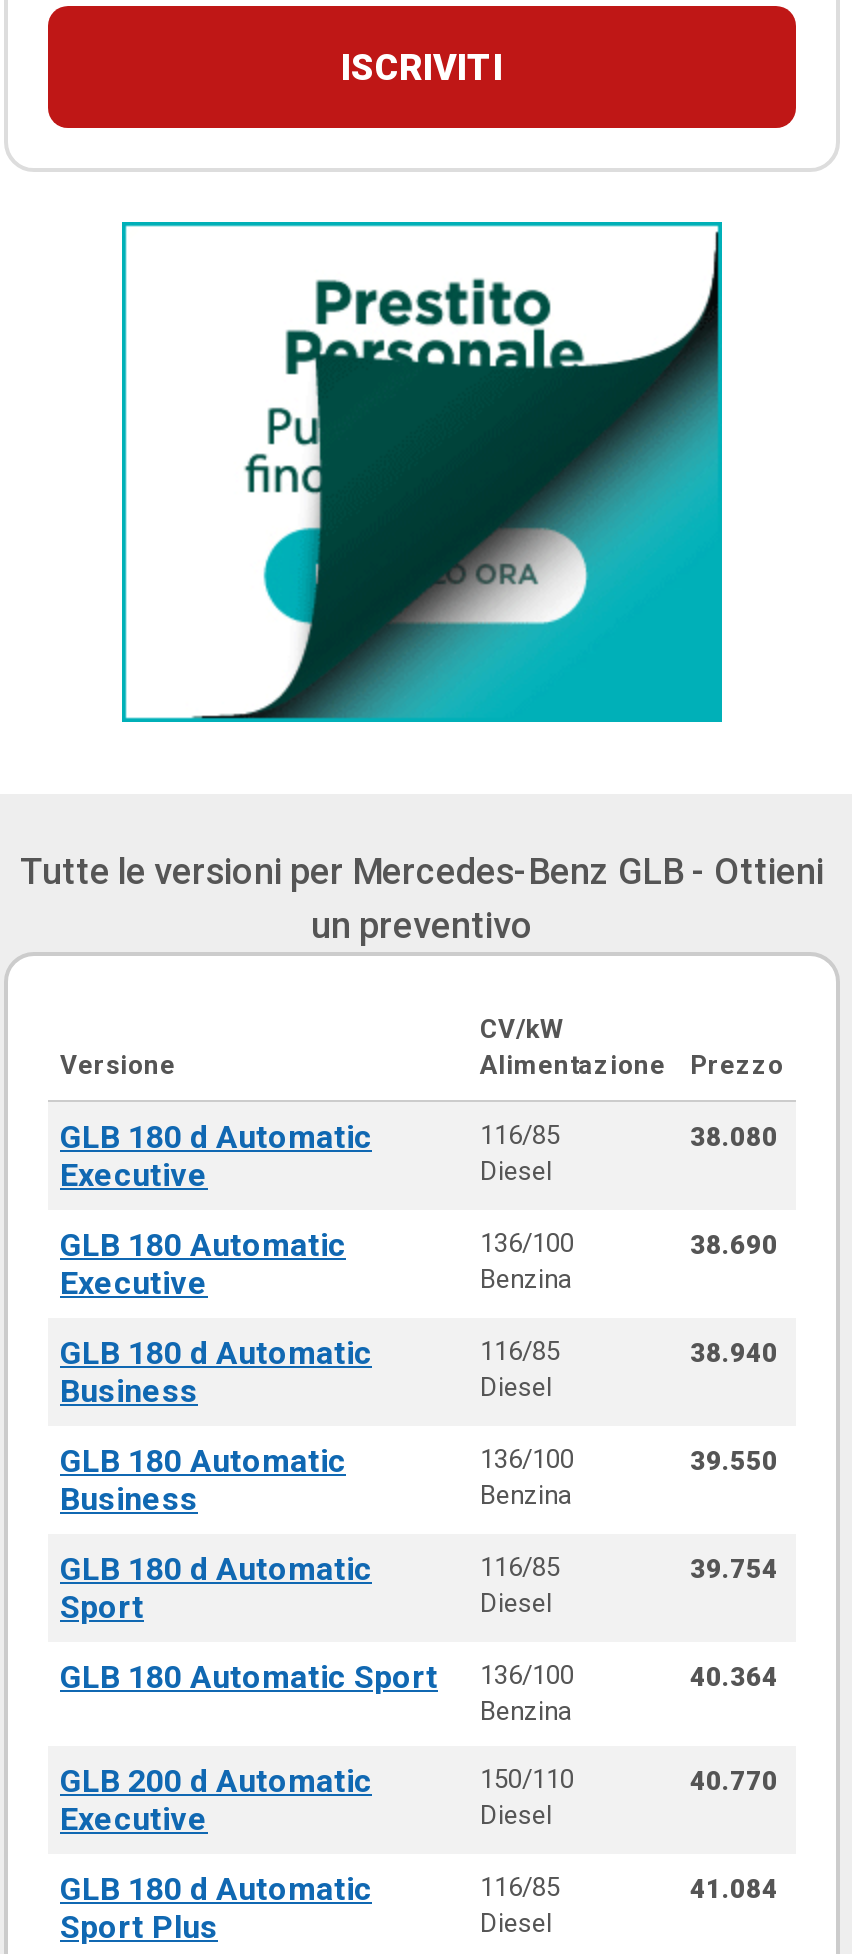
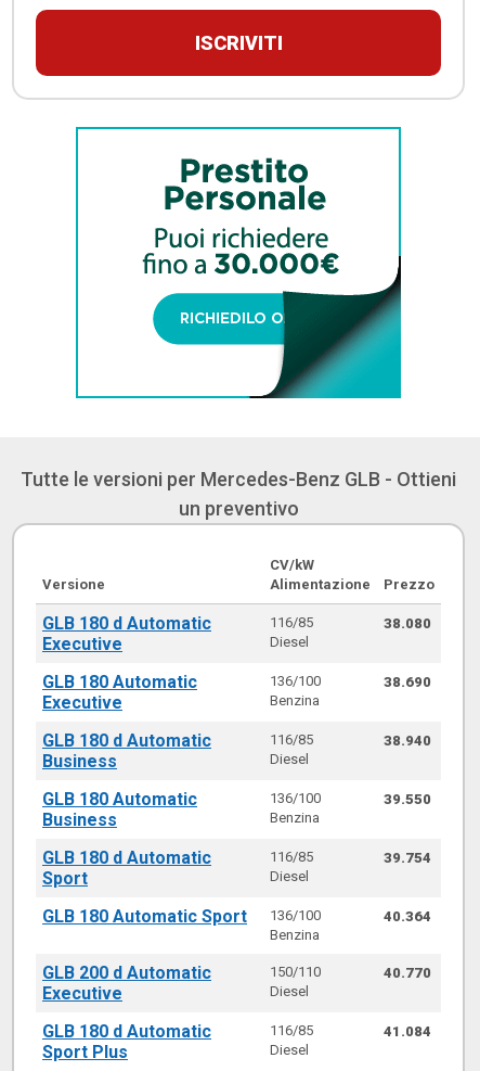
[192,232,724,724] [image] -> [120,135,402,399] [image]

